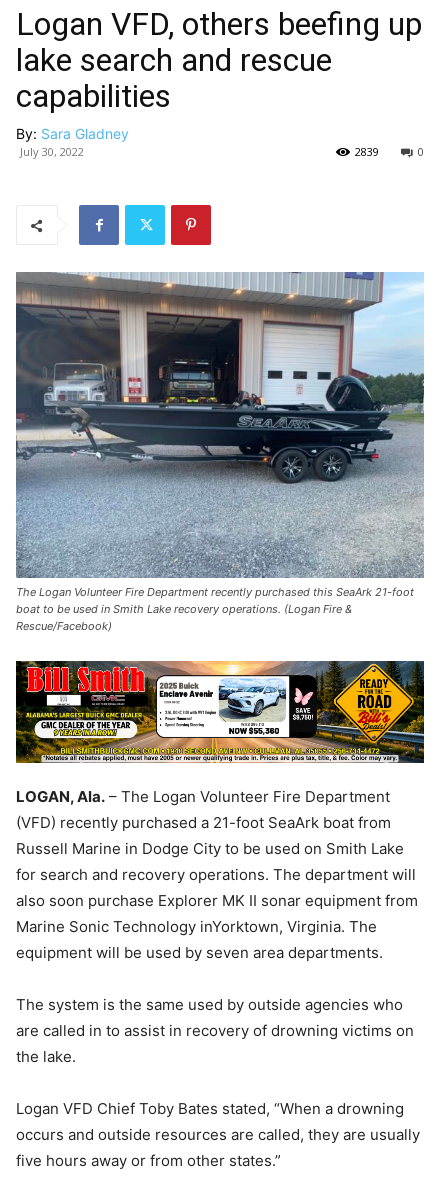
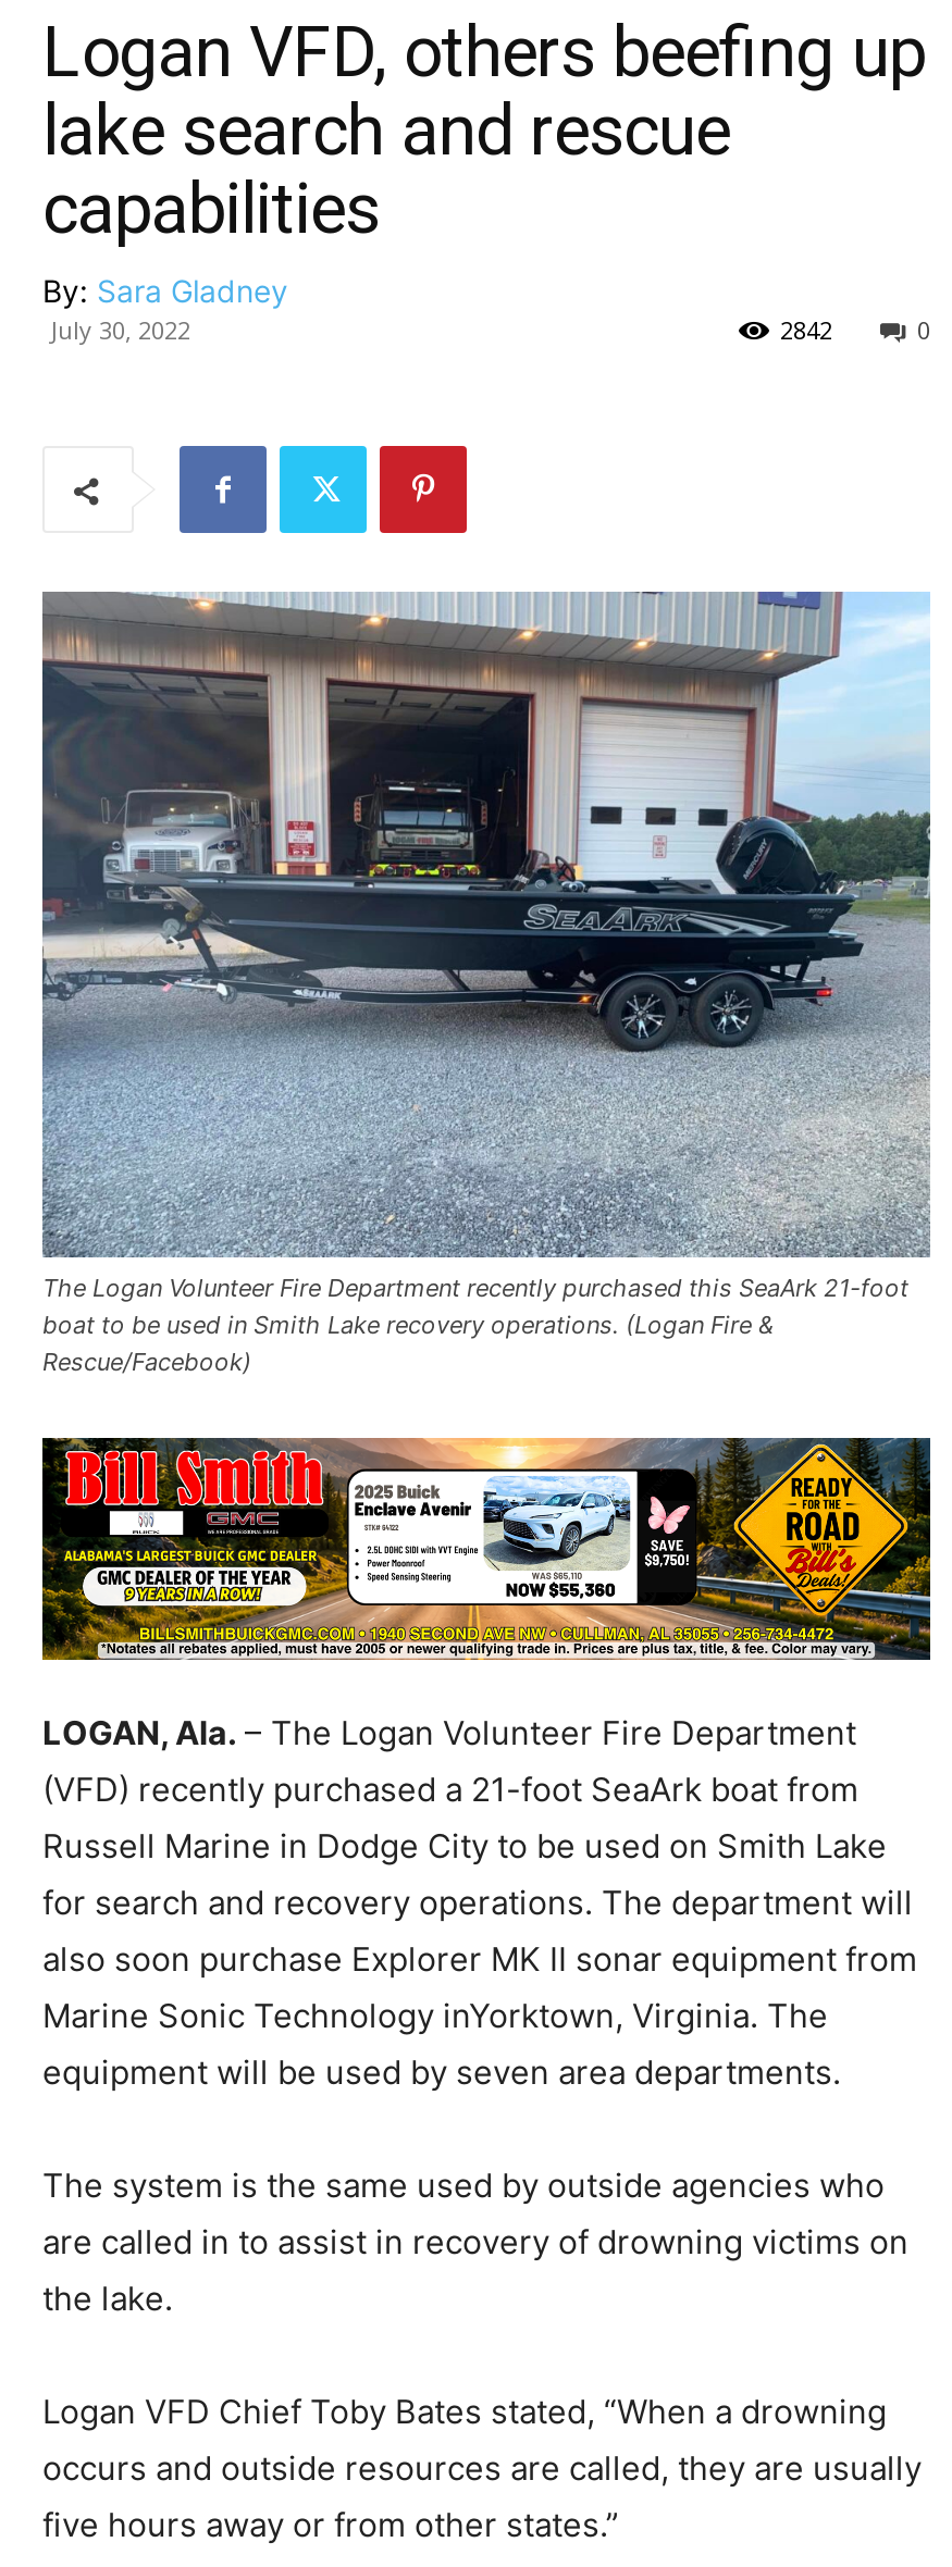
[355,144,379,159] 2839 -> [780,313,832,346] 2842

